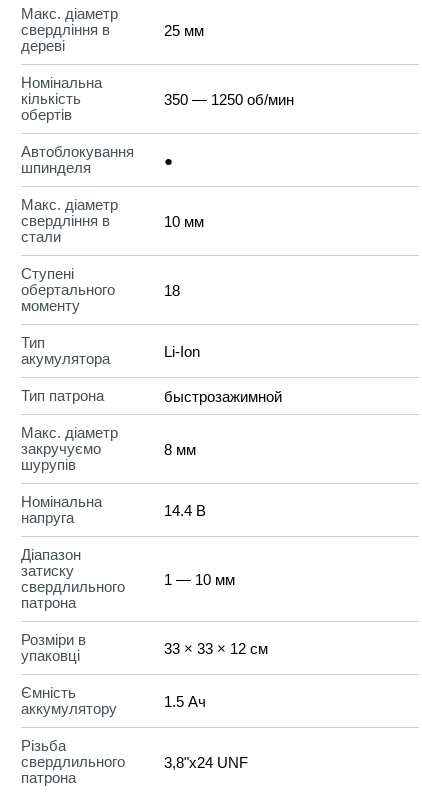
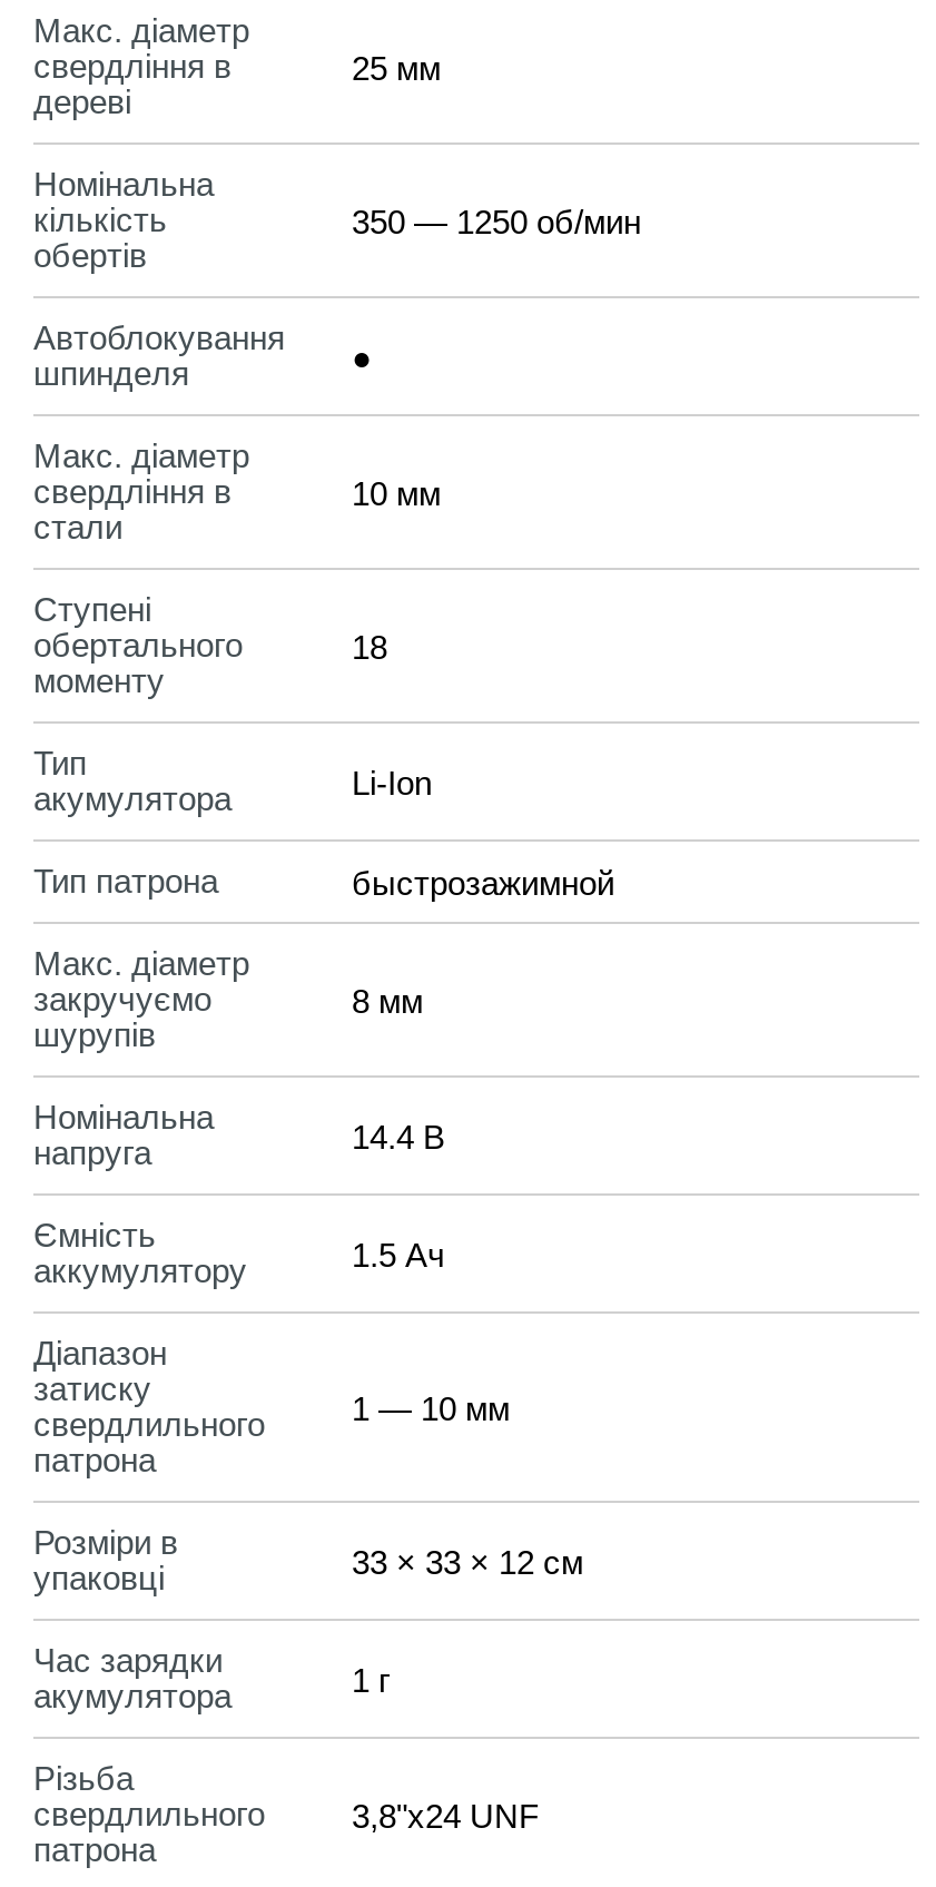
none -> [33,1641,390,1714] Час зарядки | акумулятора | 1 г
moved [21,684,206,717] -> [33,1216,445,1289]: Ємність | аккумулятору | 1.5 Ач

